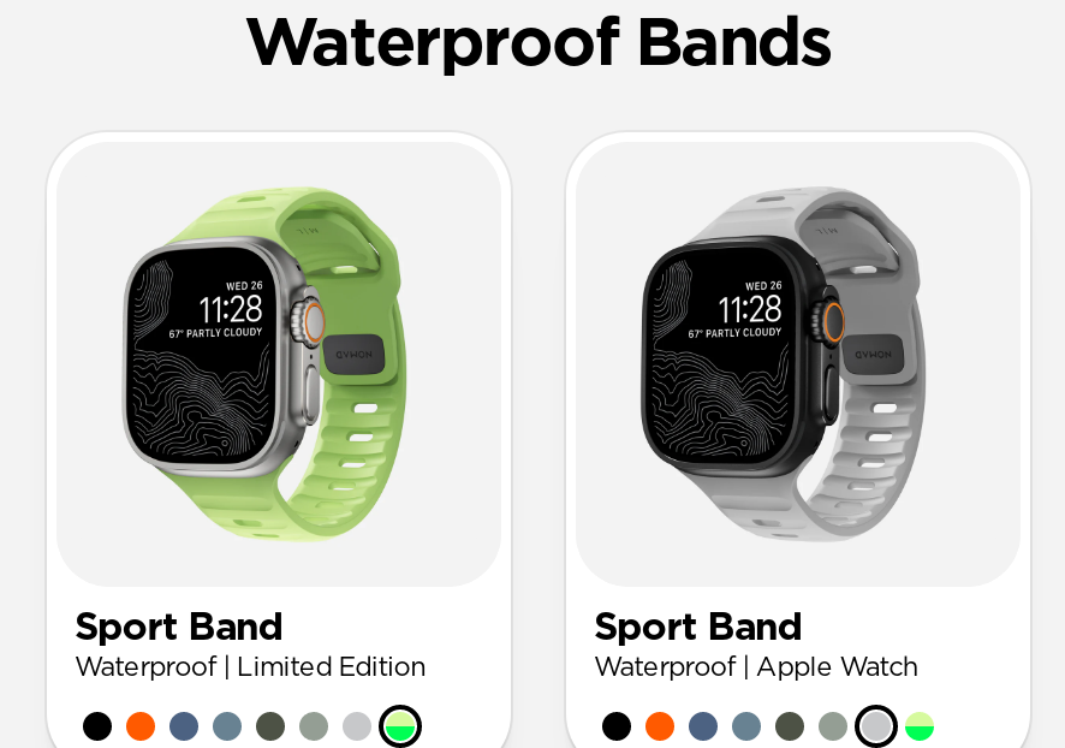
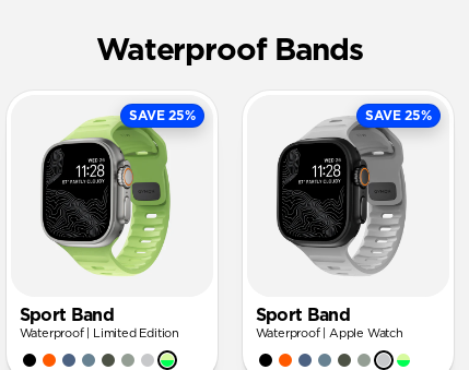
none -> [129,109,195,122] SAVE 25%
none -> [366,109,431,122] SAVE 25%

